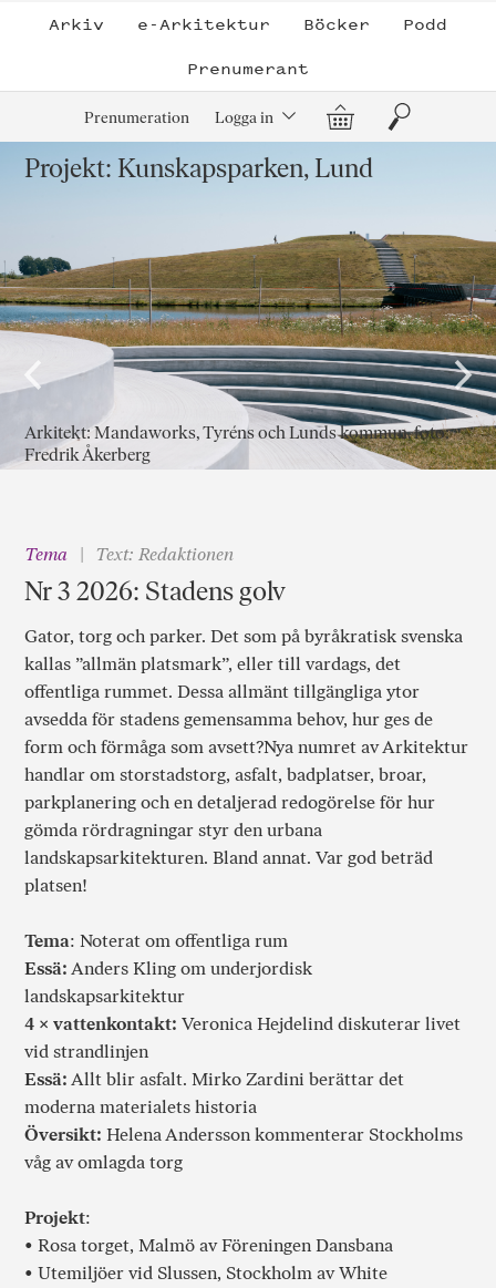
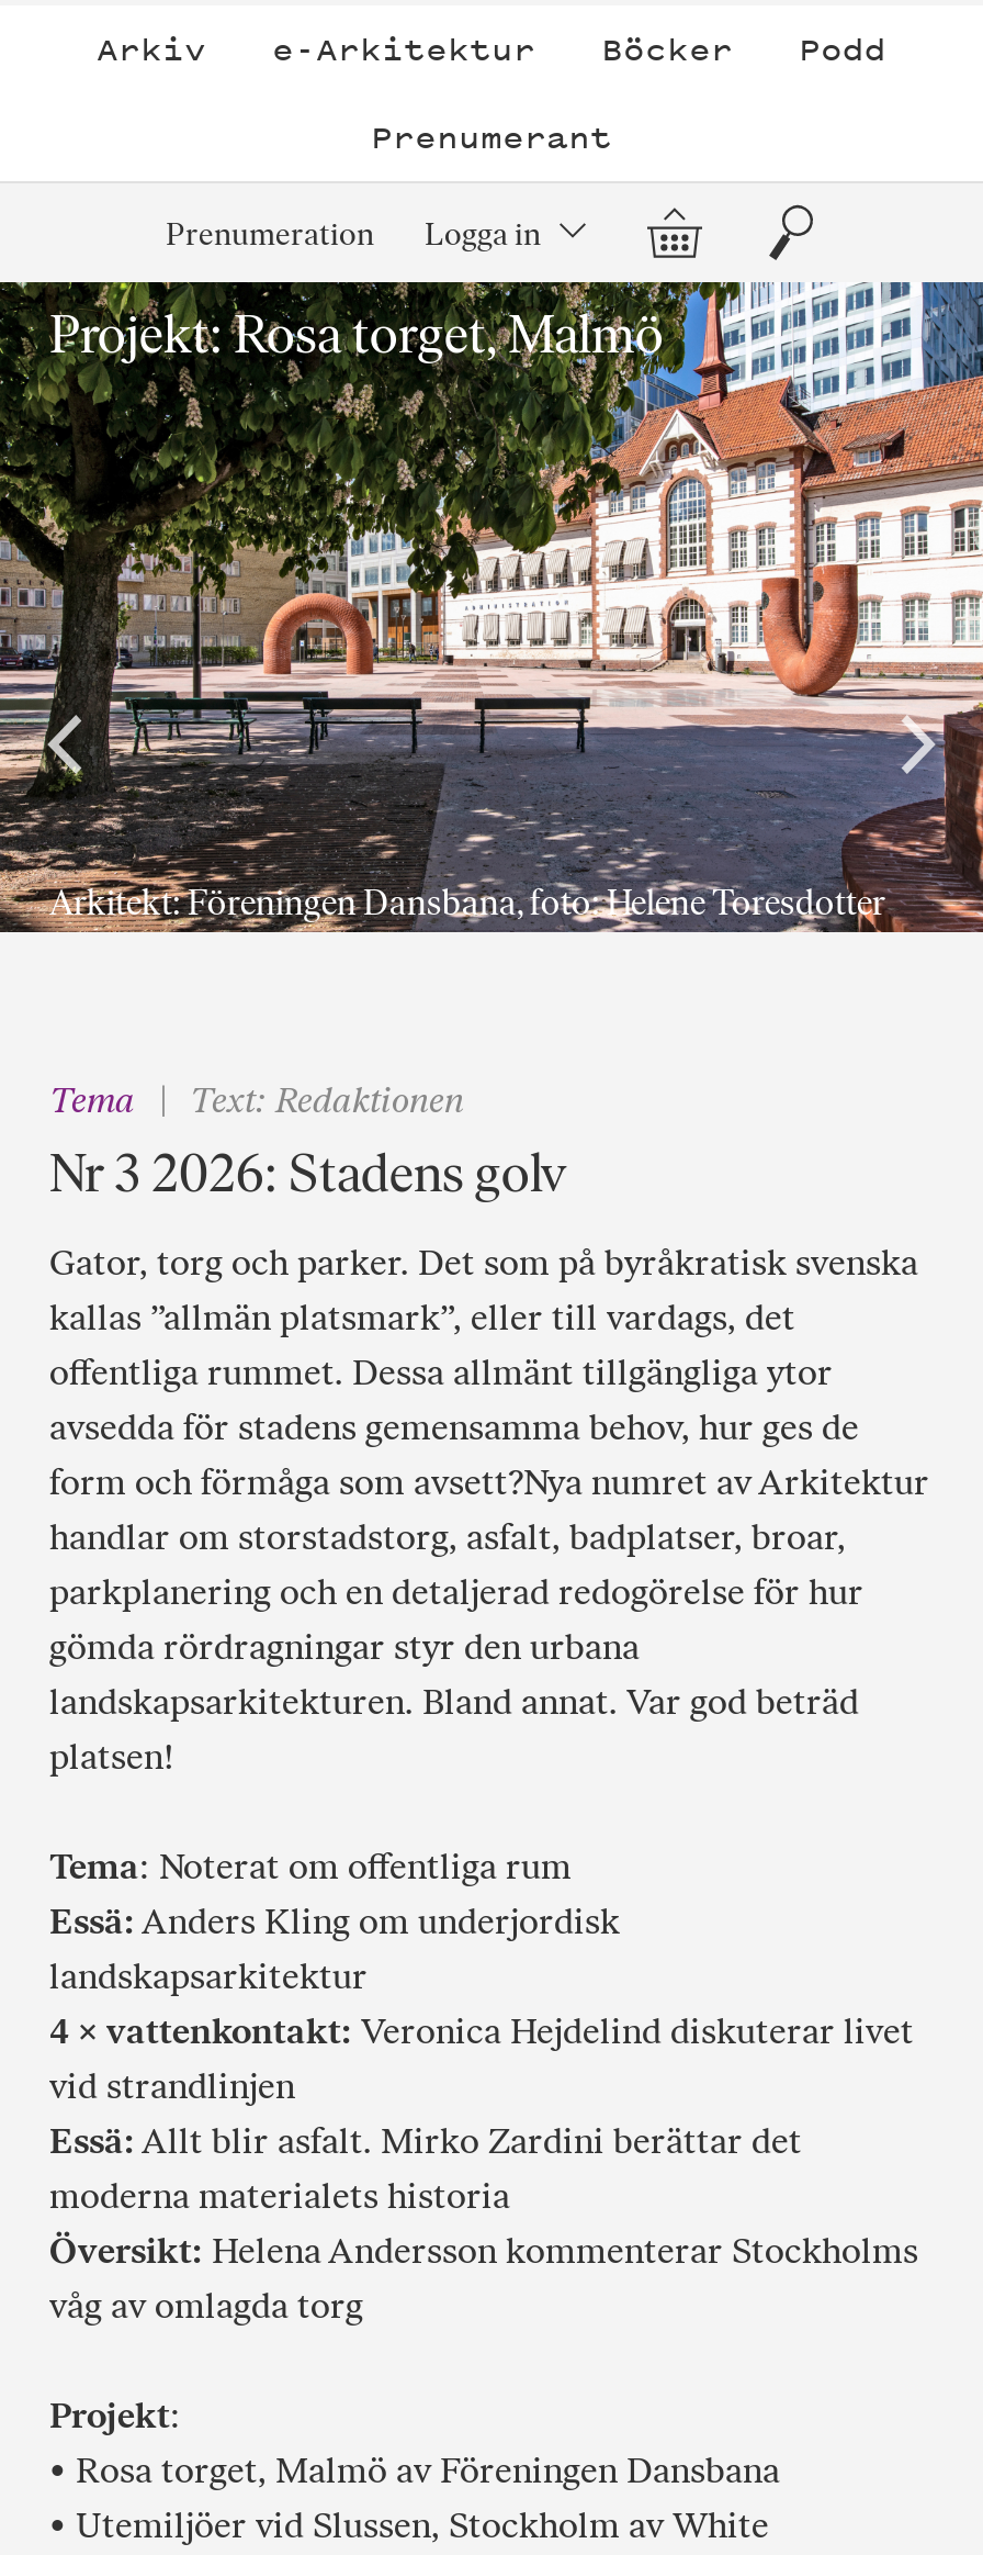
[3,142,493,471] [image] | Projekt: Kunskapsparken, Lund -> [7,280,976,934] [image] | Projekt: Rosa torget, Malmö
[25,422,450,465] Arkitekt: Mandaworks, Tyréns och Lunds kommun, foto: | Fredrik Åkerberg -> [49,881,885,923] Arkitekt: Föreningen Dansbana, foto: Helene Toresdotter

